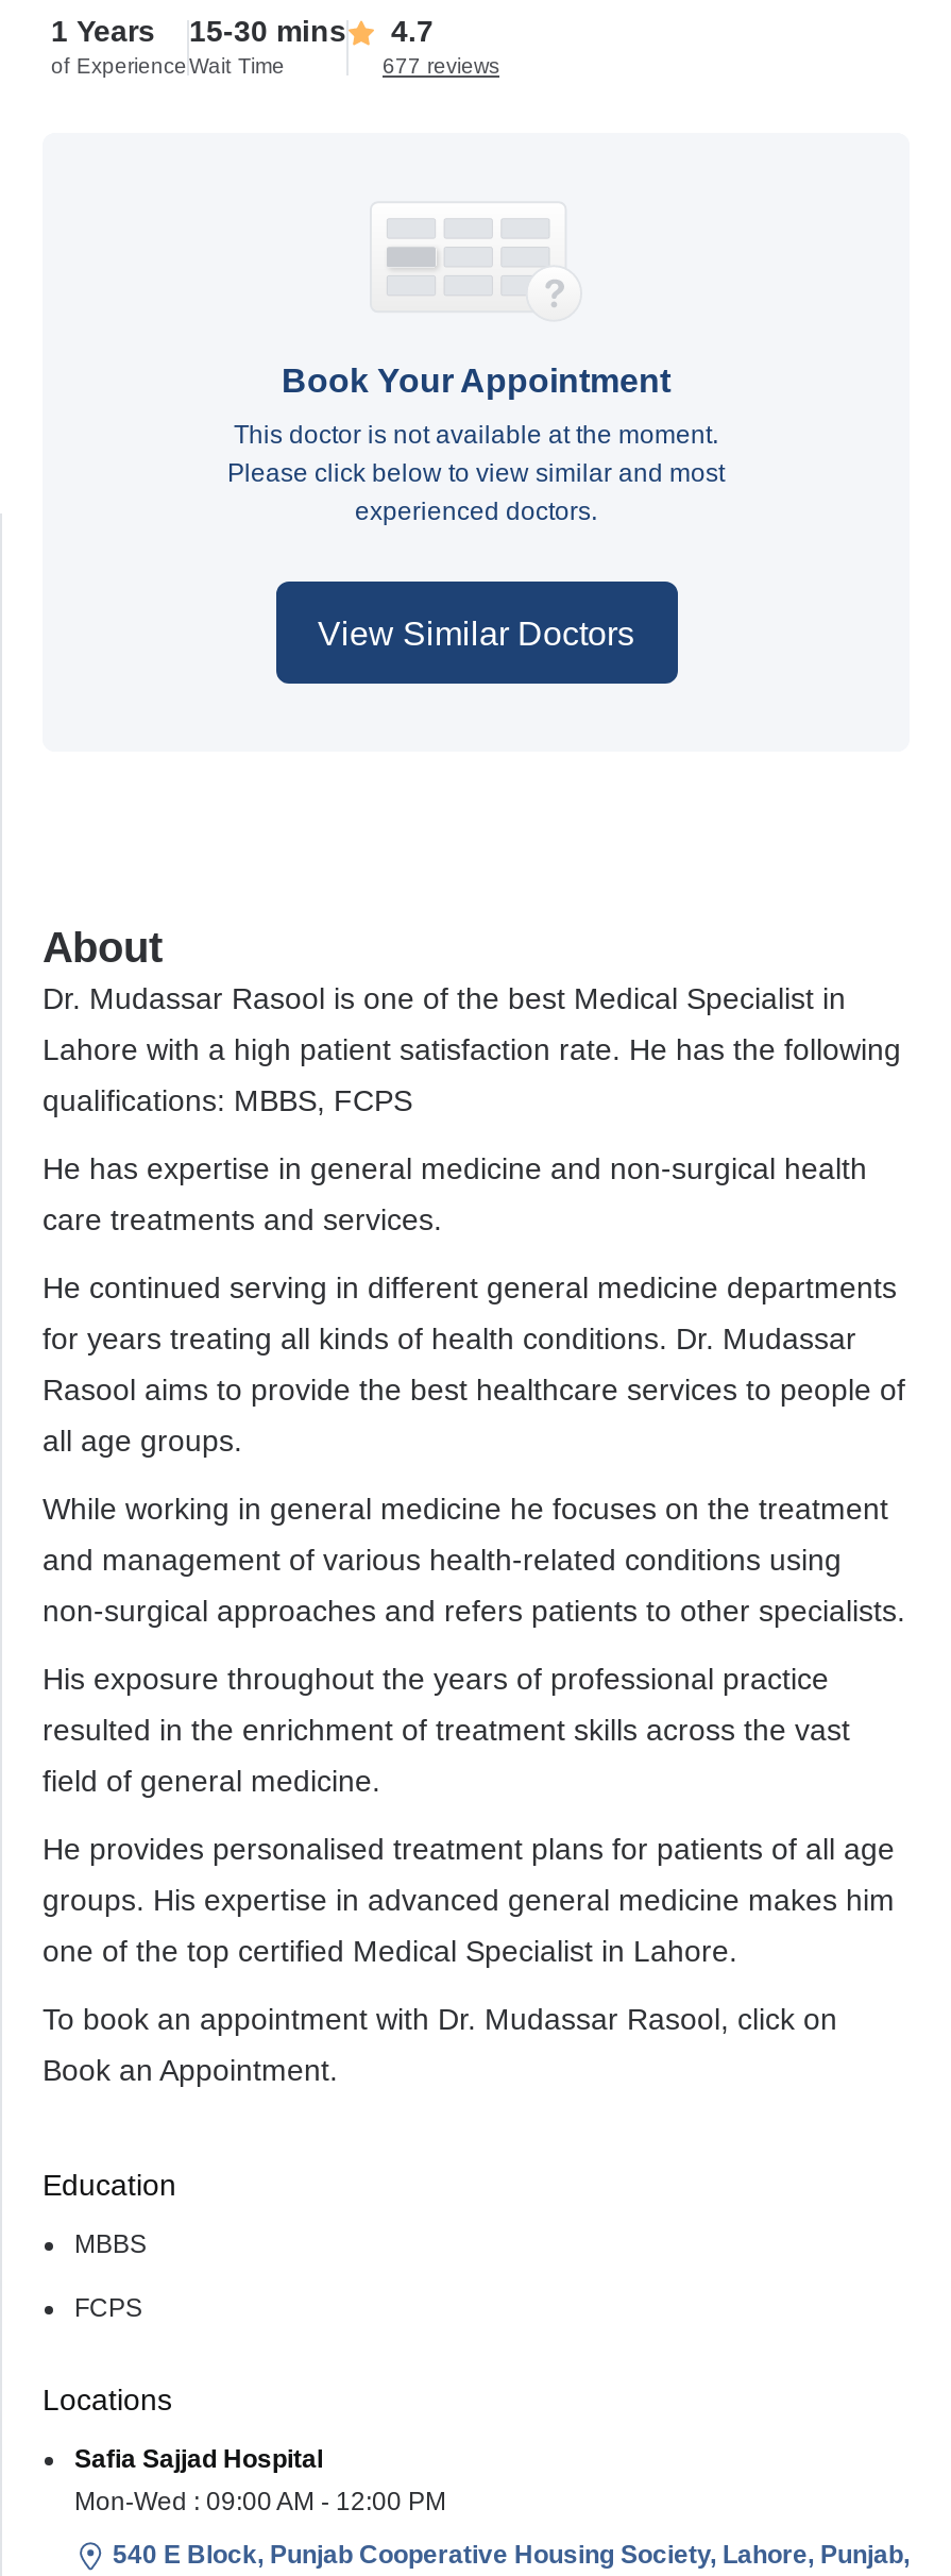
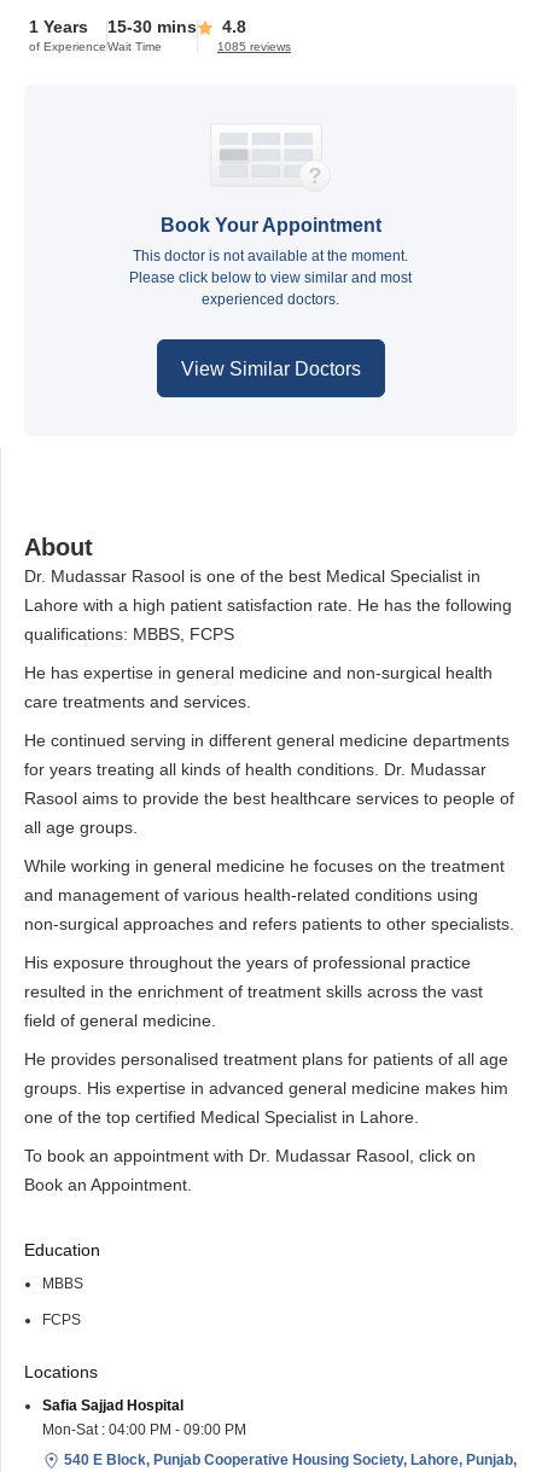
[51,14,434,48] 1 Years 15-30 mins 4.7 -> [29,17,246,36] 1 Years 15-30 mins 4.8
[383,55,499,78] 677 reviews -> [217,40,291,53] 1085 reviews
[74,2487,446,2517] Mon-Wed : 09:00 AM - 12:00 PM -> [42,1422,246,1438] Mon-Sat : 04:00 PM - 09:00 PM

